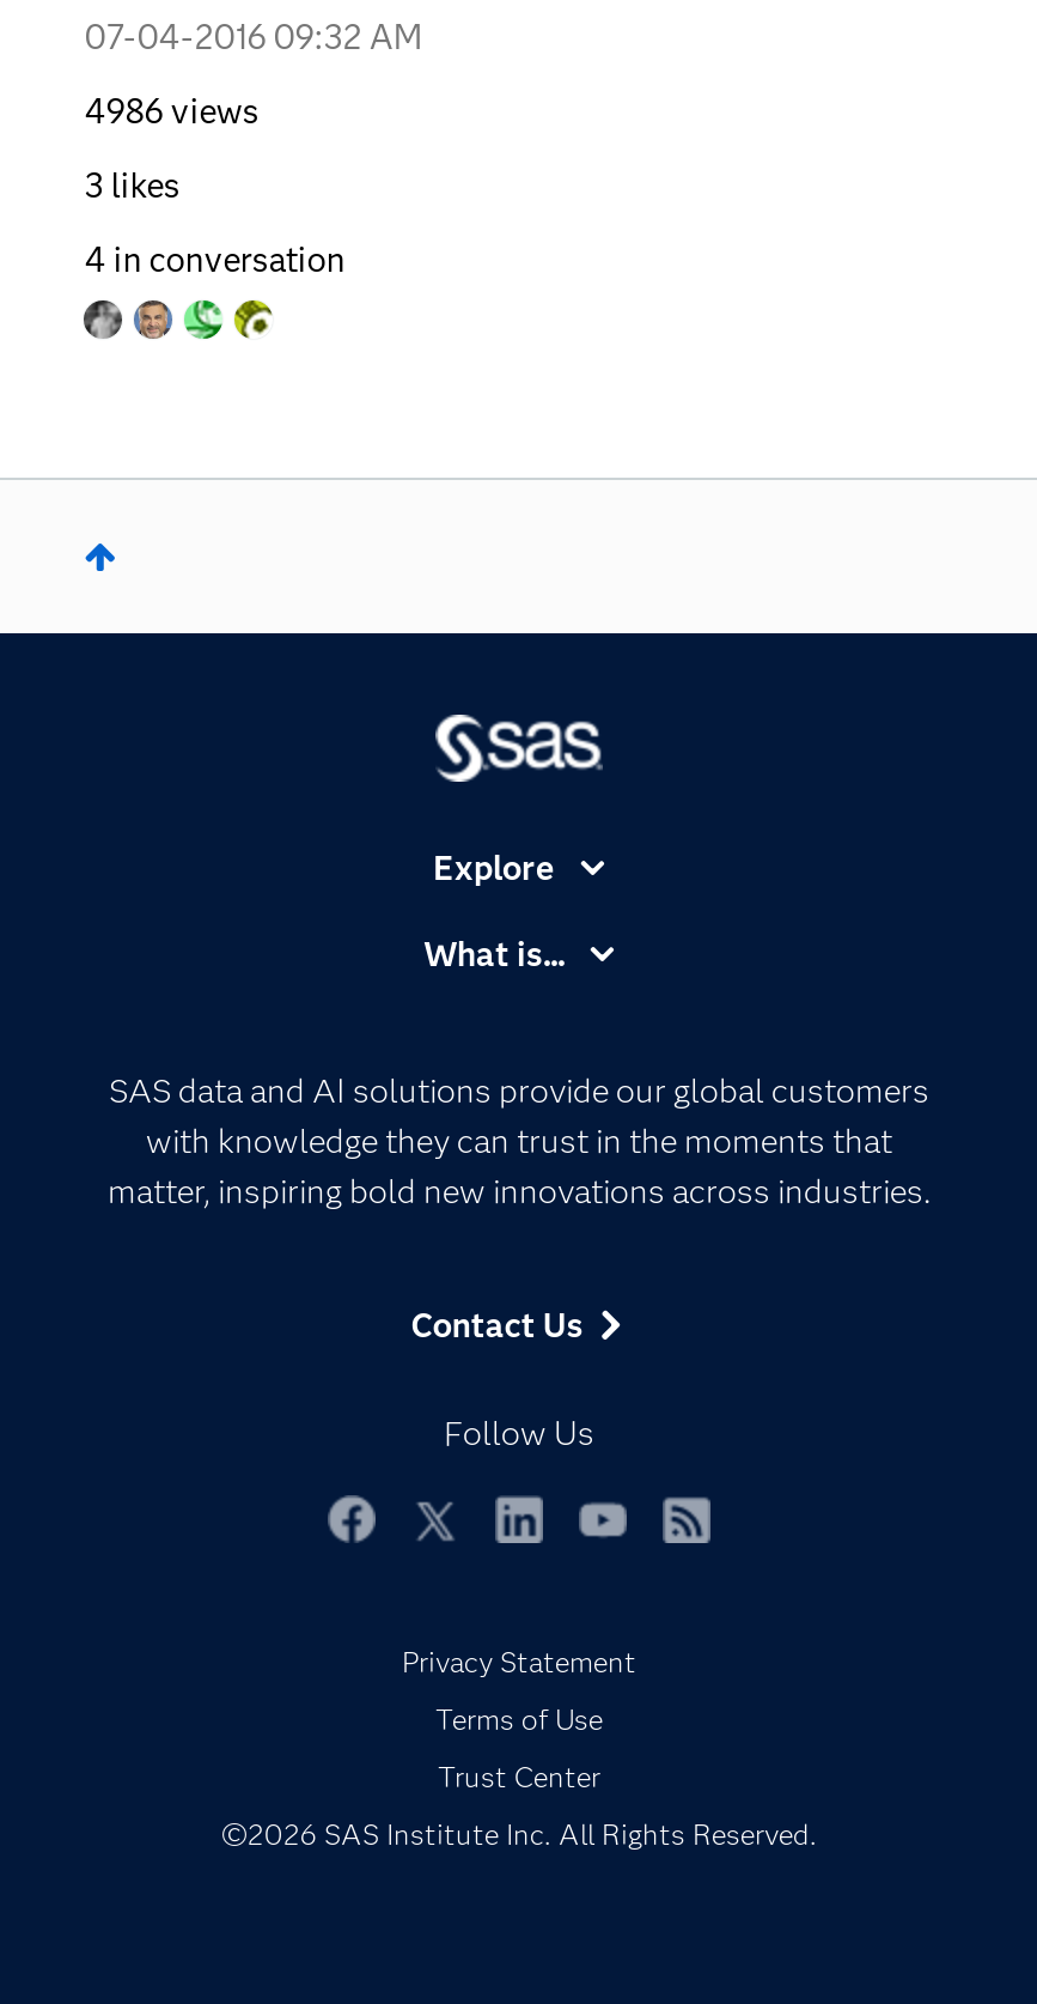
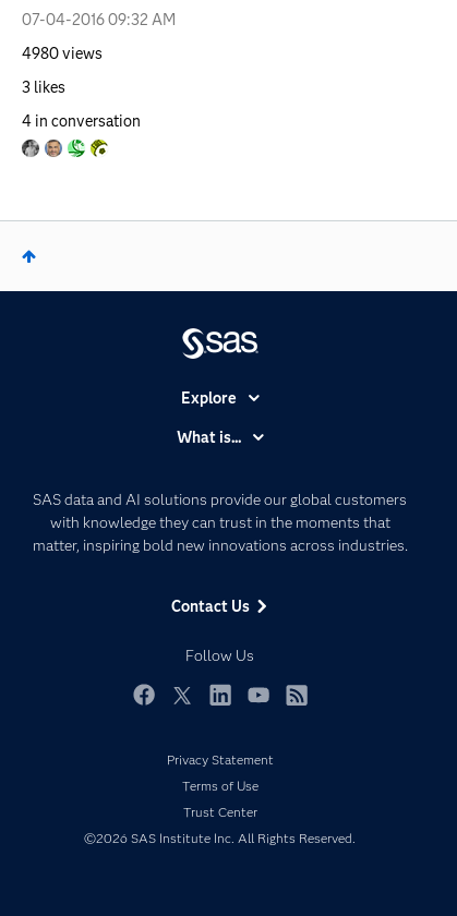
[85,89,259,132] 4986 views -> [22,43,103,63] 4980 views

